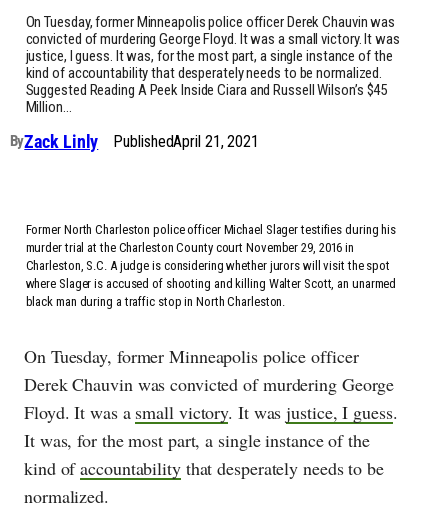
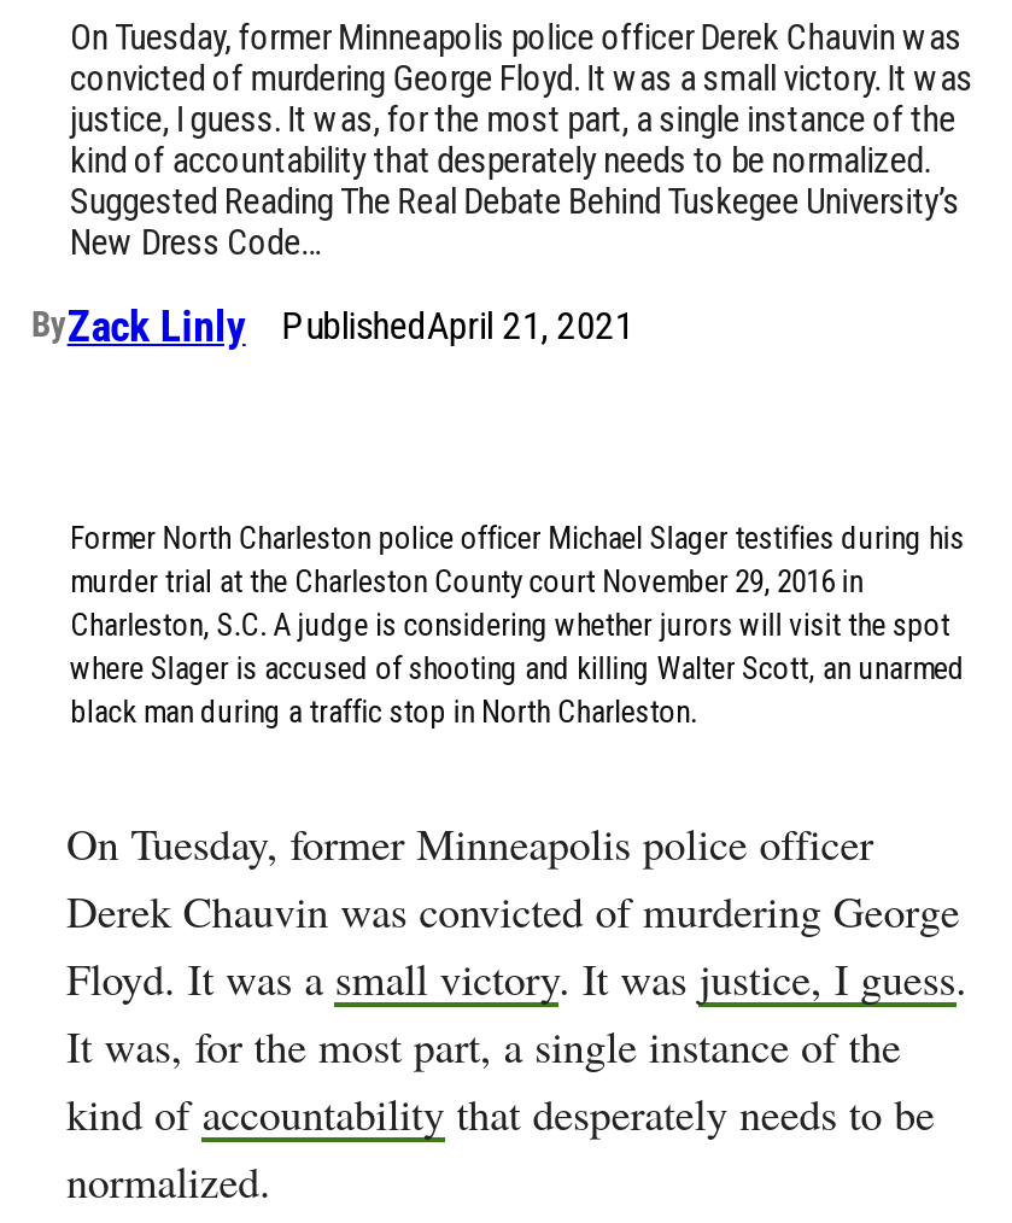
[25,81,387,116] Suggested Reading A Peek Inside Ciara and Russell Wilson’s $45 | Million… -> [70,180,960,264] Suggested Reading The Real Debate Behind Tuskegee University’s | New Dress Code…

